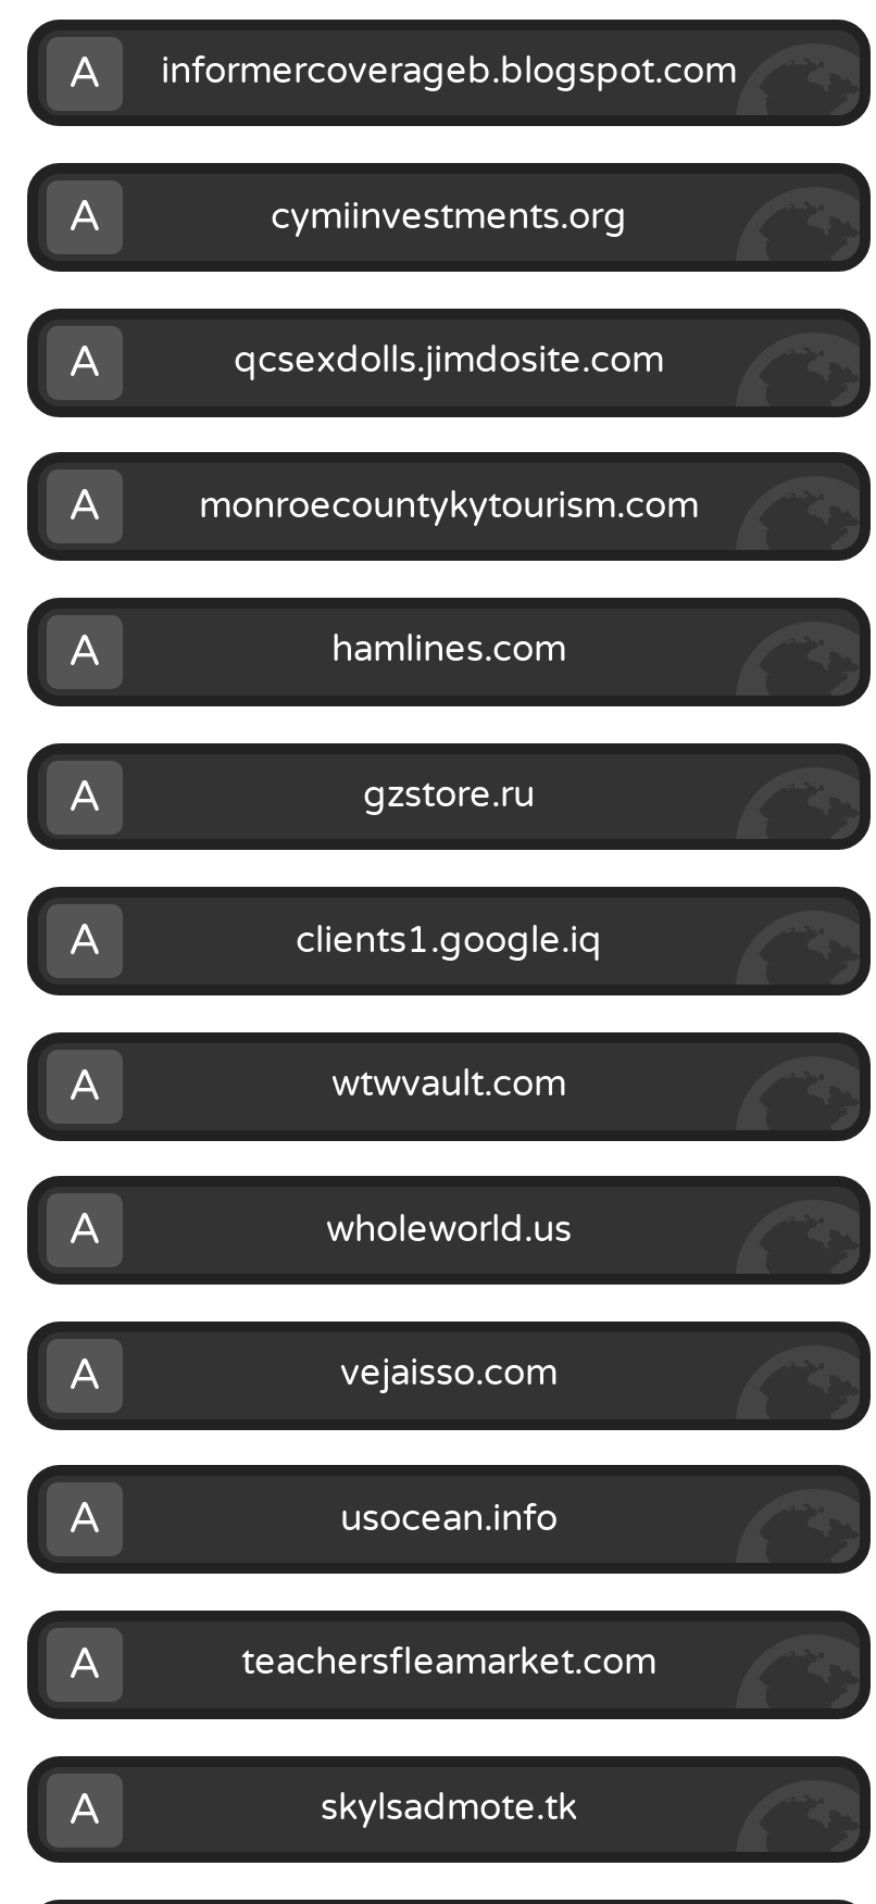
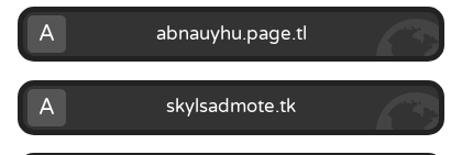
[68,50,737,1691] informercoverageb.blogspot.com | A | cymiinvestments.org | A | qcsexdolls.jimdosite.com | A | monroecountykytourism.com | A | hamlines.com | A | gzstore.ru | A | clients1.google.iq | A | wtwvault.com | A | wholeworld.us | A | vejaisso.com | A | usocean.info | A | teachersfleamarket.com -> [156,23,306,45] abnauyhu.page.tl

